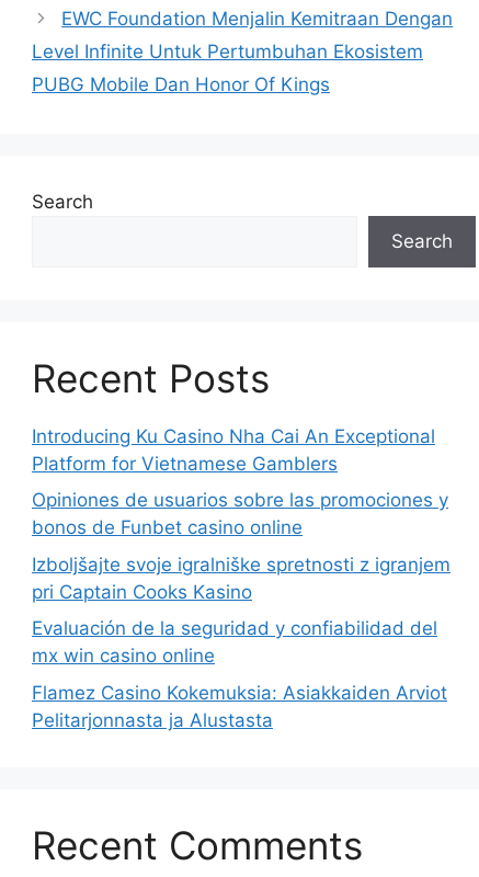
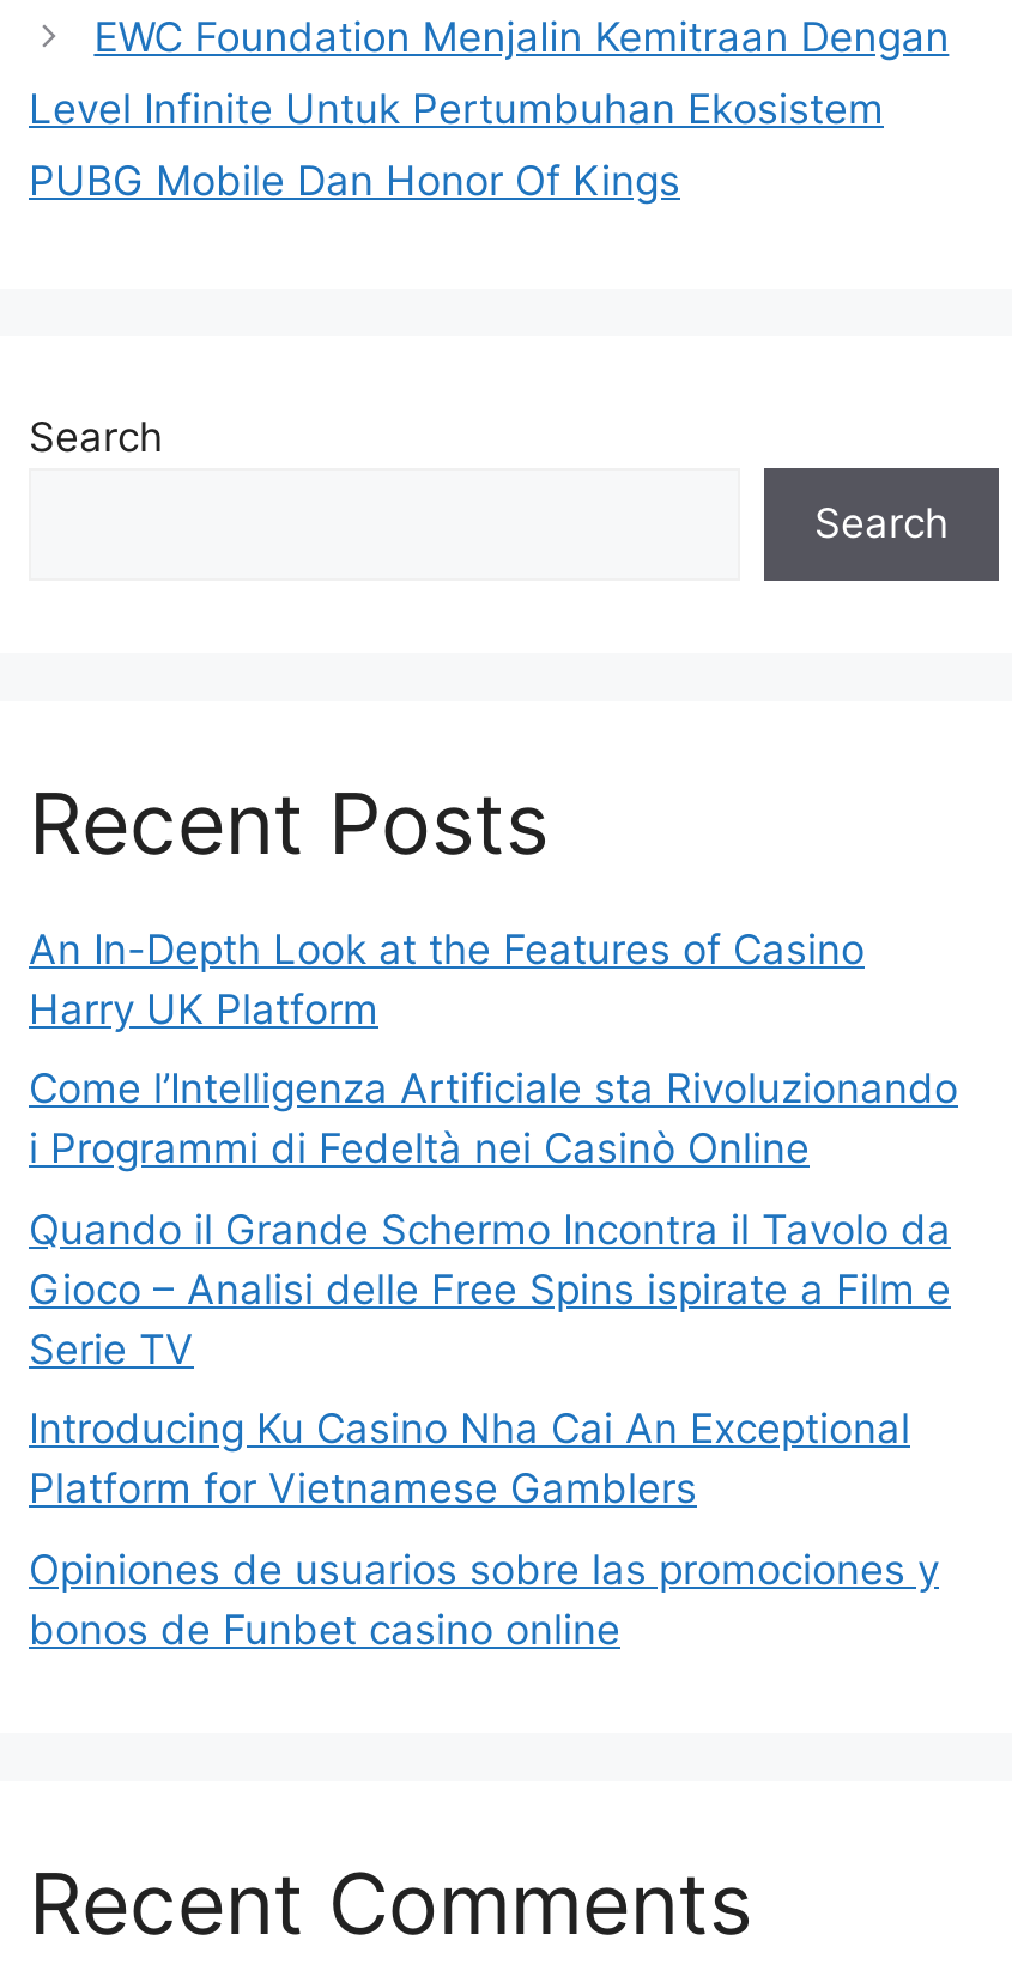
none -> [29,924,958,1372] An In-Depth Look at the Features of Casino | Harry UK Platform | Come l’Intelligenza Artificiale sta Rivoluzionando | i Programmi di Fedeltà nei Casinò Online | Quando il Grande Schermo Incontra il Tavolo da | Gioco – Analisi delle Free Spins ispirate a Film e | Serie TV
moved [32,425,448,538] -> [29,1405,939,1652]: Introducing Ku Casino Nha Cai An Exceptional | Platform for Vietnamese Gamblers | Opiniones de usuarios sobre las promociones y | bonos de Funbet casino online
[32,553,451,731] Izboljšajte svoje igralniške spretnosti z igranjem | pri Captain Cooks Kasino | Evaluación de la seguridad y confiabilidad del | mx win casino online | Flamez Casino Kokemuksia: Asiakkaiden Arviot | Pelitarjonnasta ja Alustasta -> none

